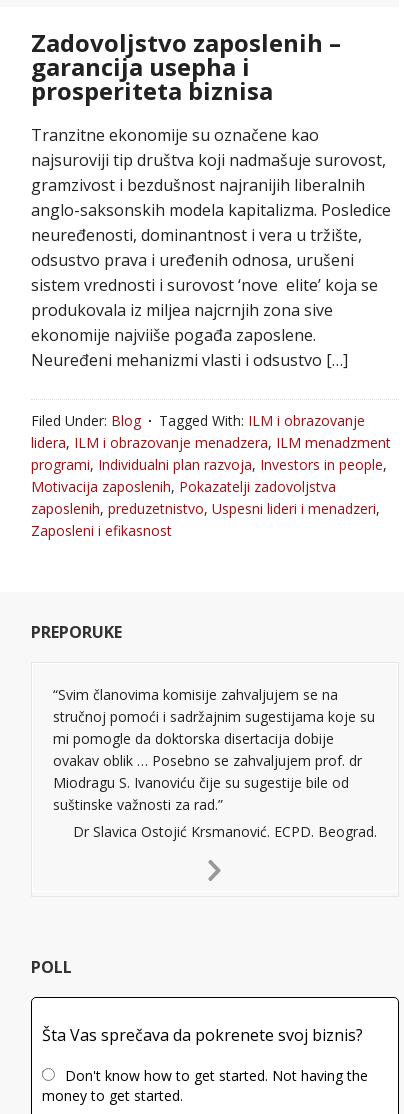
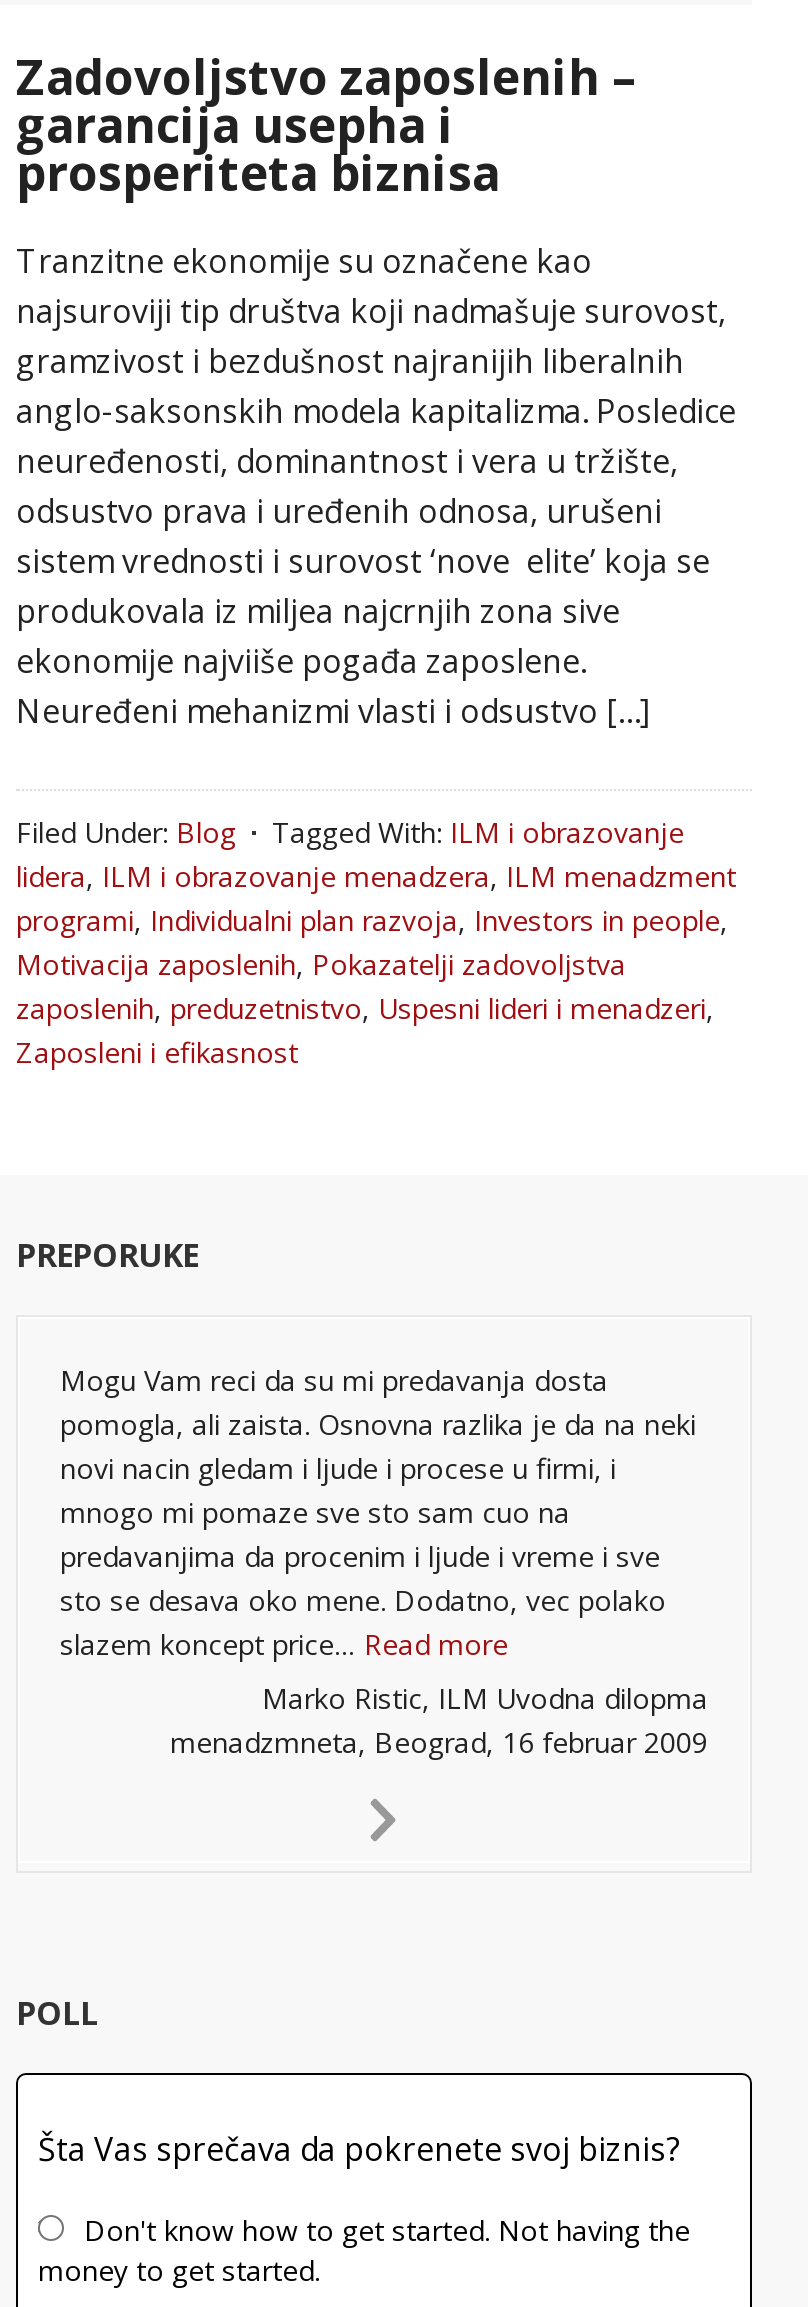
[53,685,377,841] “Svim članovima komisije zahvaljujem se na | stručnoj pomoći i sadržajnim sugestijama koje su | mi pomogle da doktorska disertacija dobije | ovakav oblik … Posebno se zahvaljujem prof. dr | Miodragu S. Ivanoviću čije su sugestije bile od | suštinske važnosti za rad.” | Dr Slavica Ostojić Krsmanović. ECPD. Beograd. -> [60,1361,708,1761] Mogu Vam reci da su mi predavanja dosta | pomogla, ali zaista. Osnovna razlika je da na neki | novi nacin gledam i ljude i procese u firmi, i | mnogo mi pomaze sve sto sam cuo na | predavanjima da procenim i ljude i vreme i sve | sto se desava oko mene. Dodatno, vec polako | slazem koncept price… Read more “” | Marko Ristic, ILM Uvodna dilopma | menadzmneta, Beograd, 16 februar 2009

